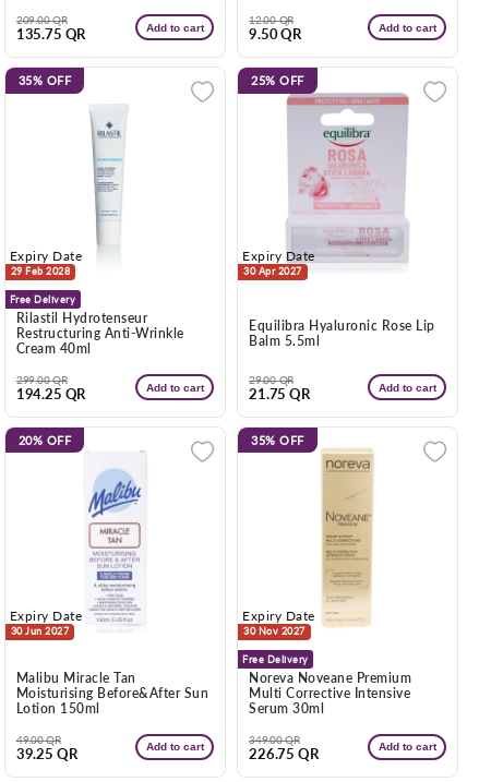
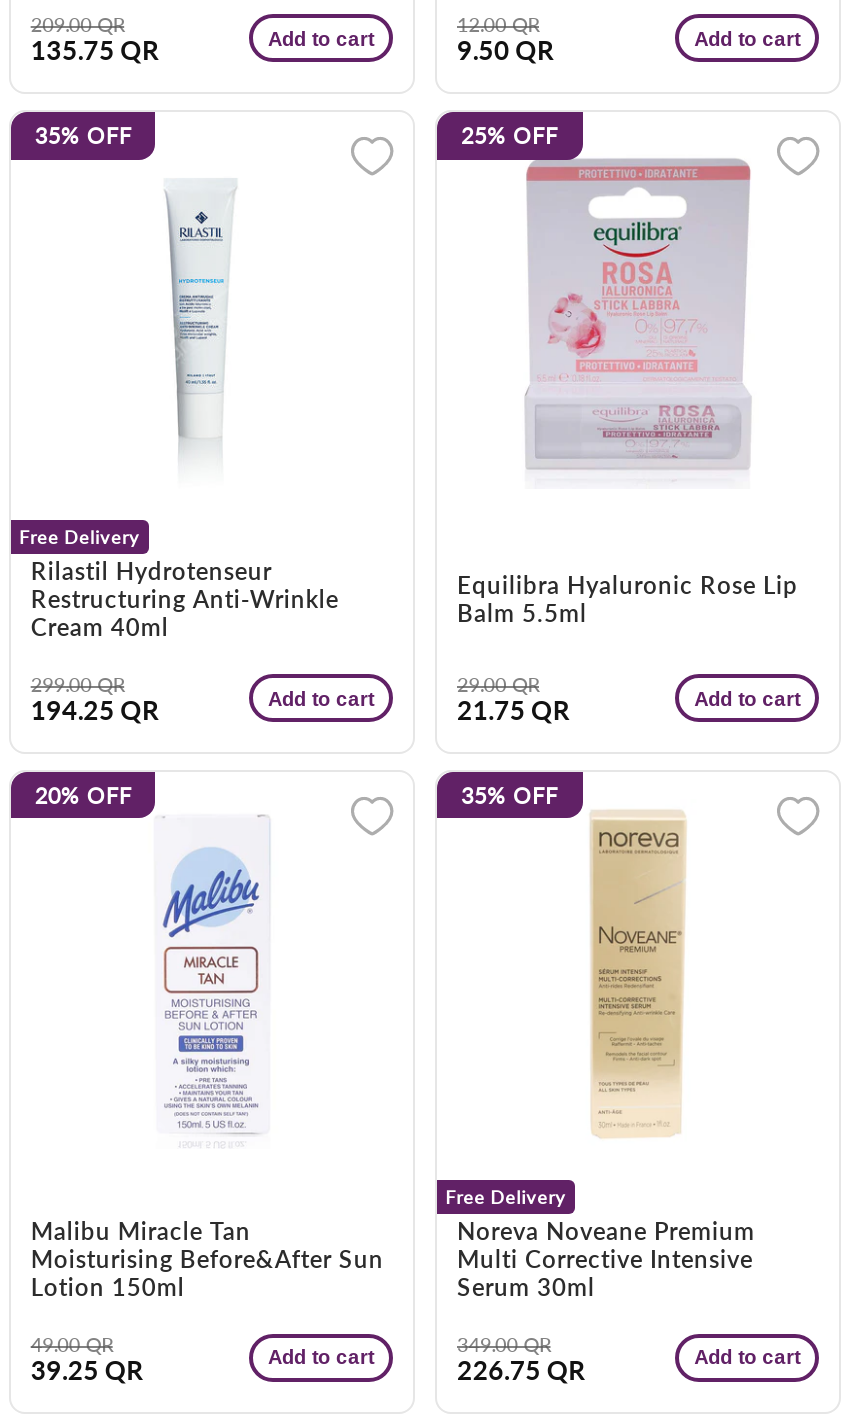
[10,248,82,279] Expiry Date | 29 Feb 2028 -> none
[242,248,315,279] Expiry Date | 30 Apr 2027 -> none
[10,608,82,638] Expiry Date | 30 Jun 2027 -> none
[242,608,315,638] Expiry Date | 30 Nov 2027 -> none

